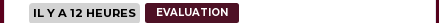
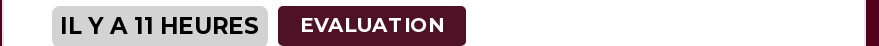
[33,6,228,20] IL Y A 12 HEURES EVALUATION -> [60,13,444,41] IL Y A 11 HEURES EVALUATION

